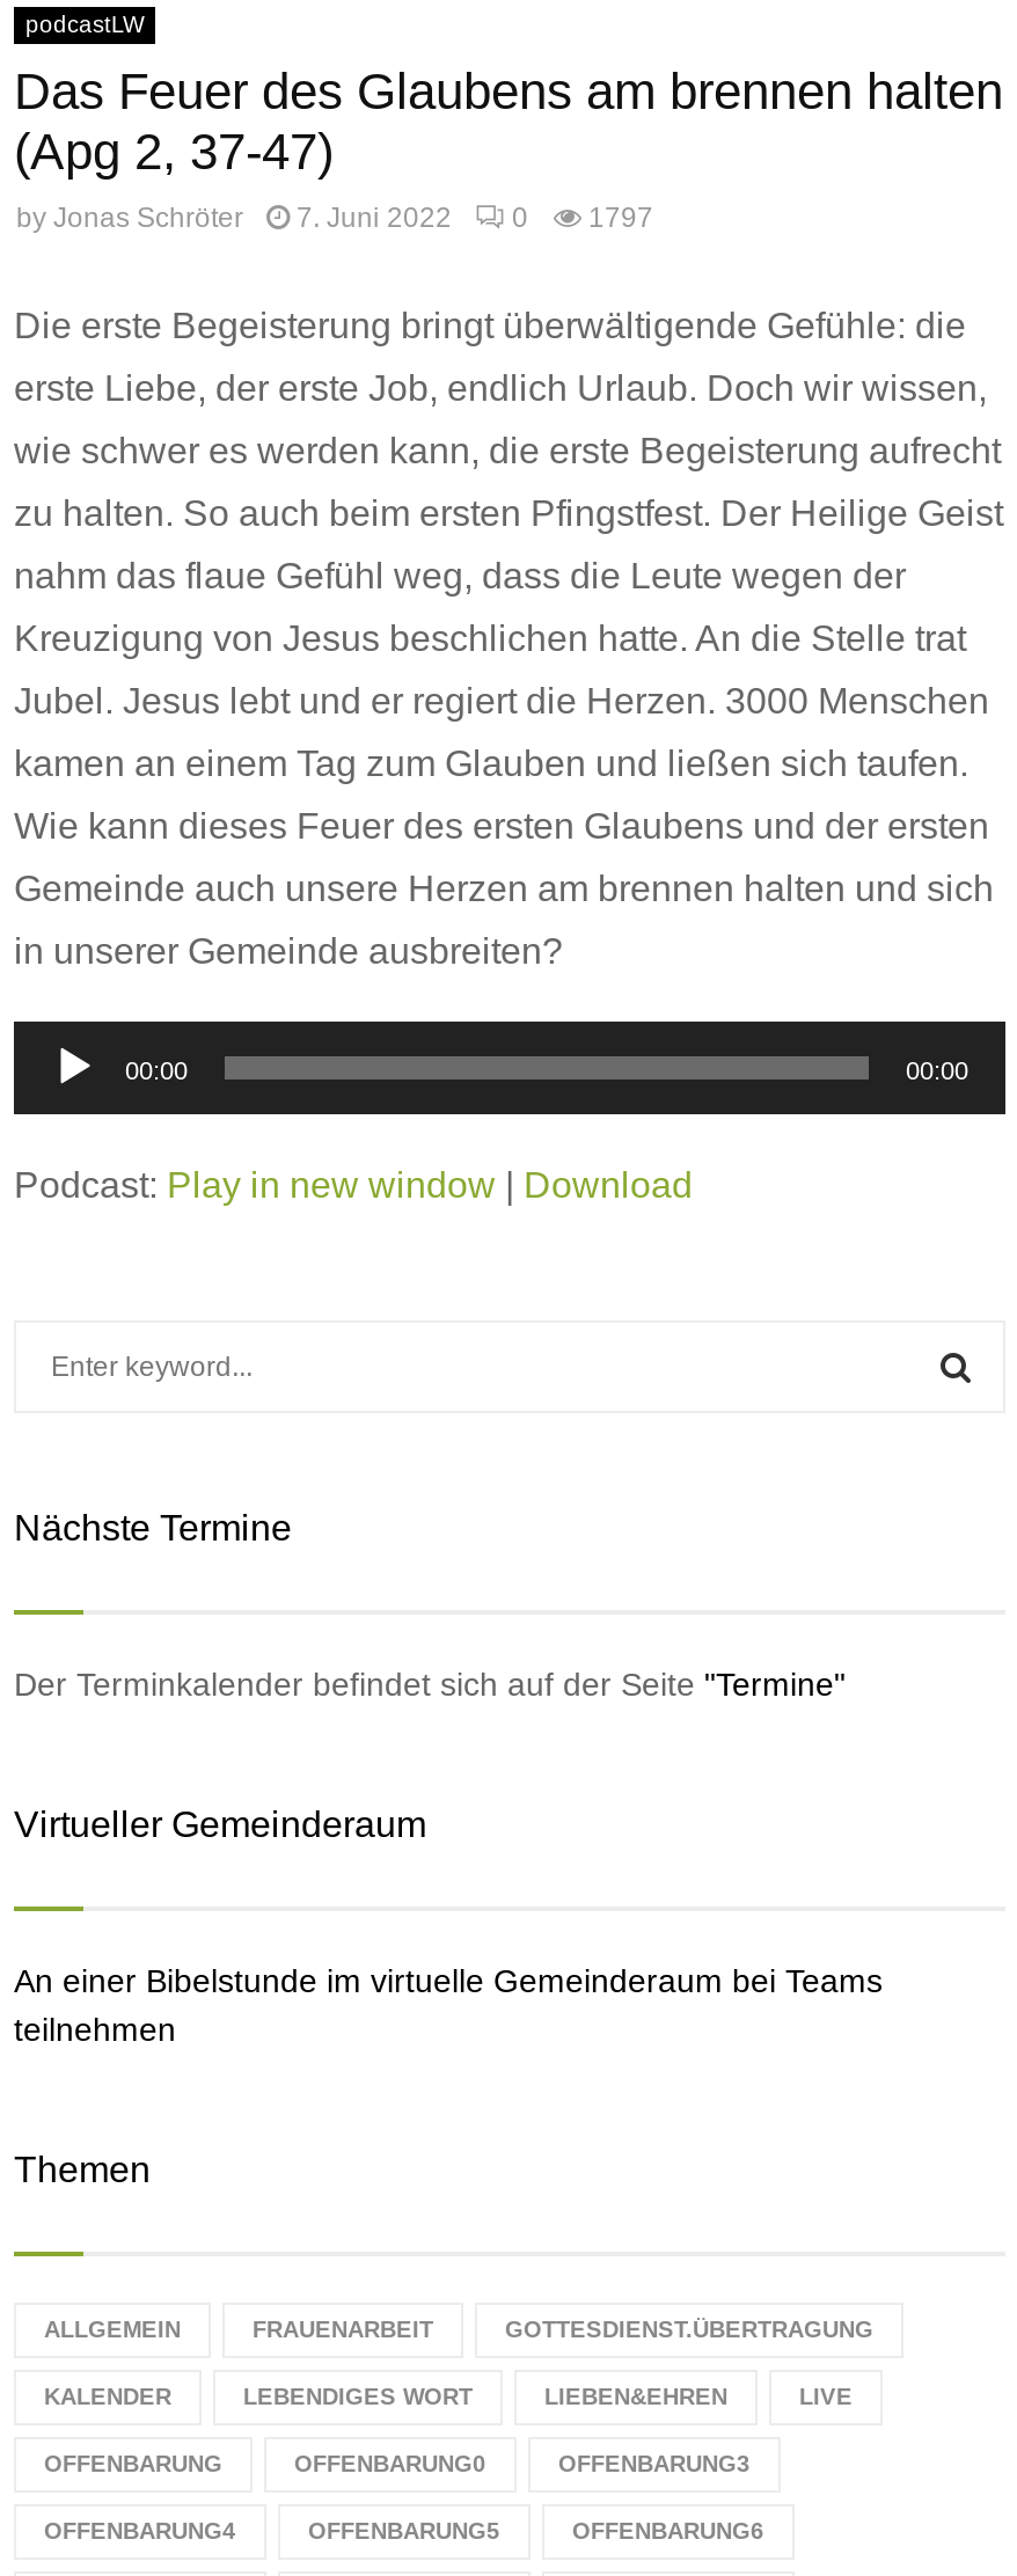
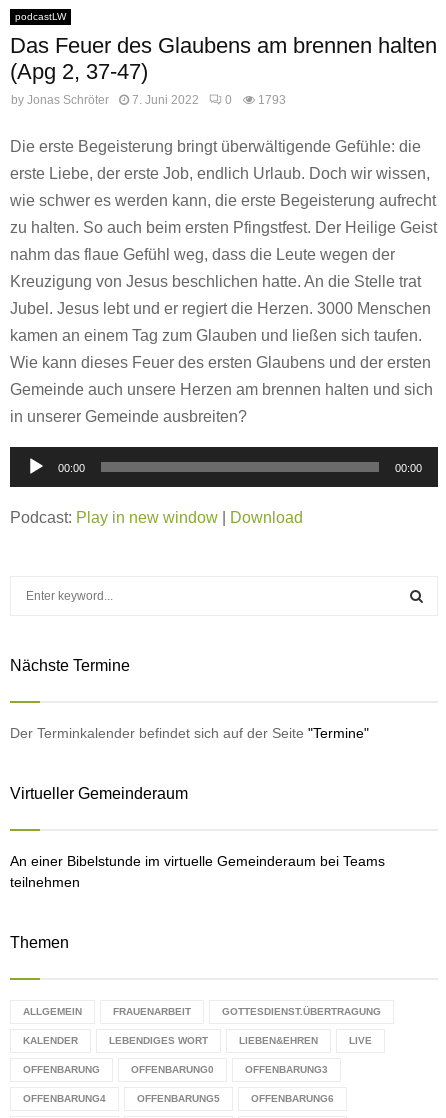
[16,202,653,235] by Jonas Schröter 7. Juni 2022 0 1797 -> [11,93,286,107] by Jonas Schröter 7. Juni 2022 0 1793

